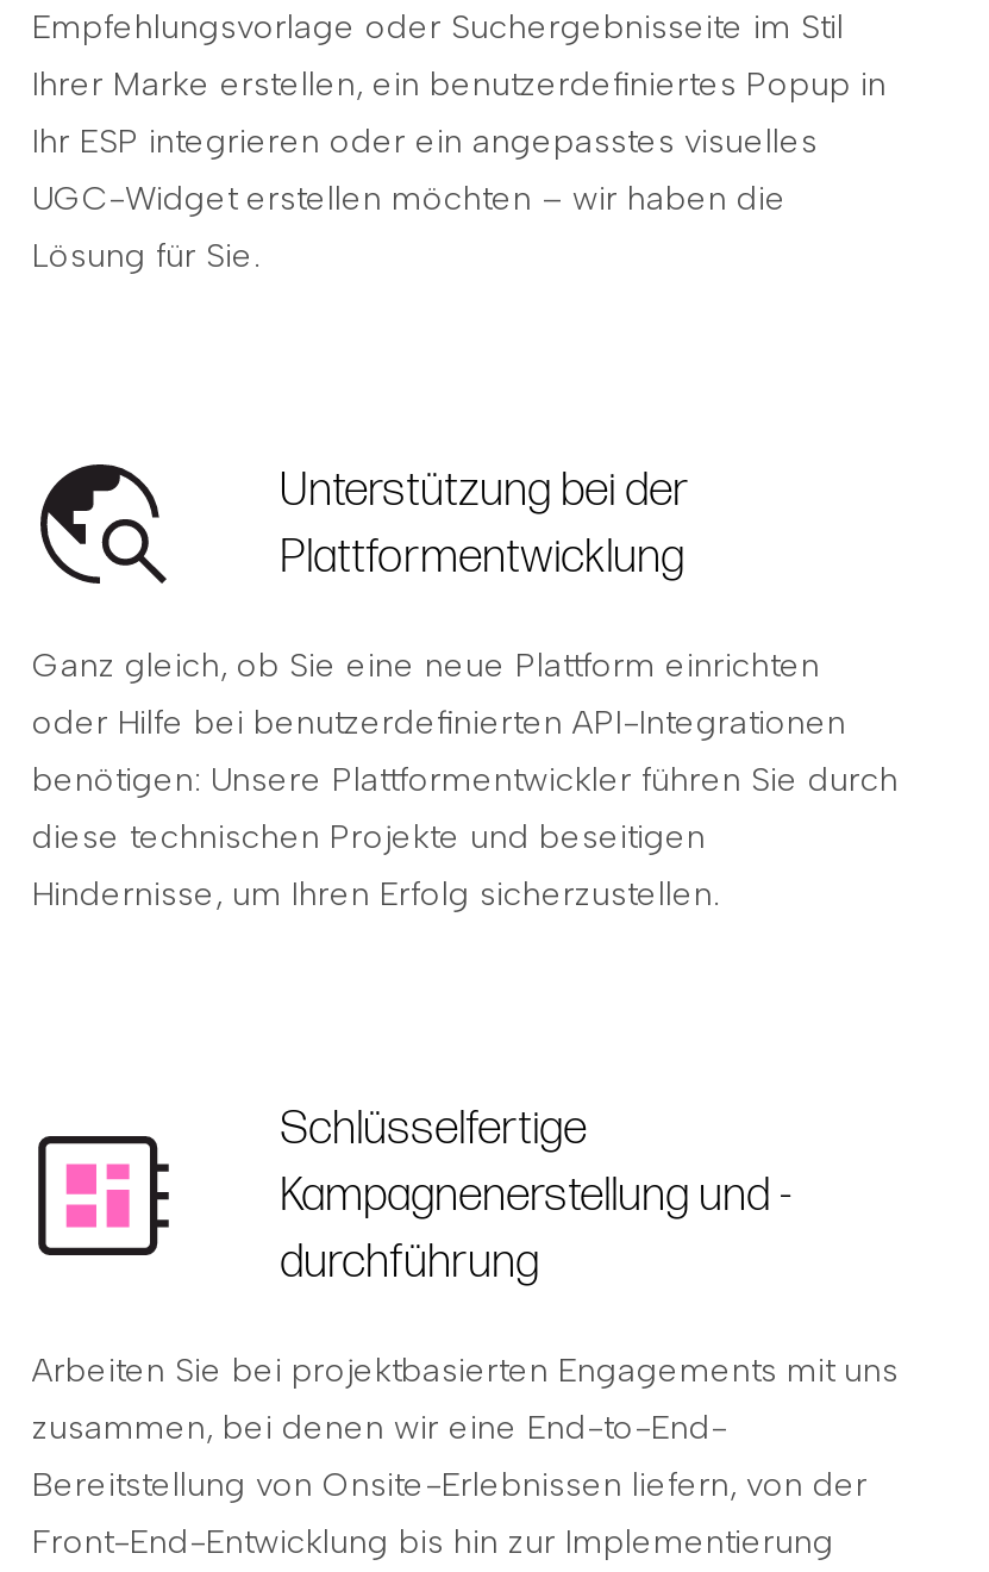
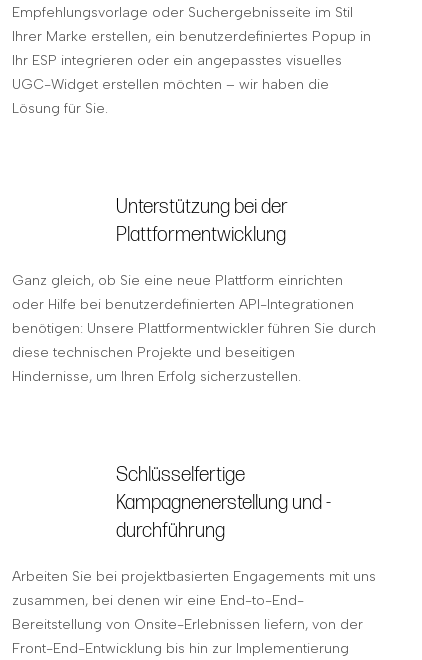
[37,462,168,586] [image] -> none
[35,1134,173,1258] [image] -> none

